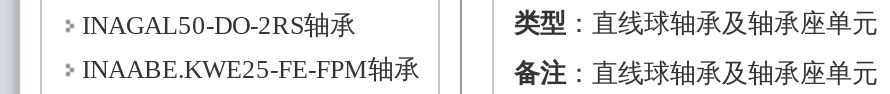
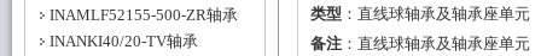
[82,10,356,40] INAGAL50-DO-2RS轴承 -> [50,6,238,24] INAMLF52155-500-ZR轴承
[82,54,420,84] INAABE.KWE25-FE-FPM轴承 -> [50,32,198,50] INANKI40/20-TV轴承

